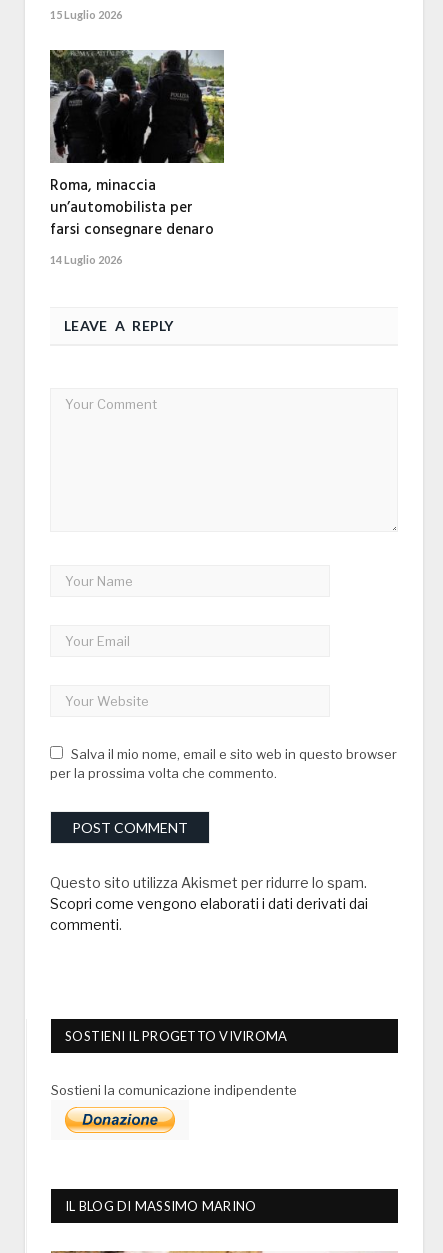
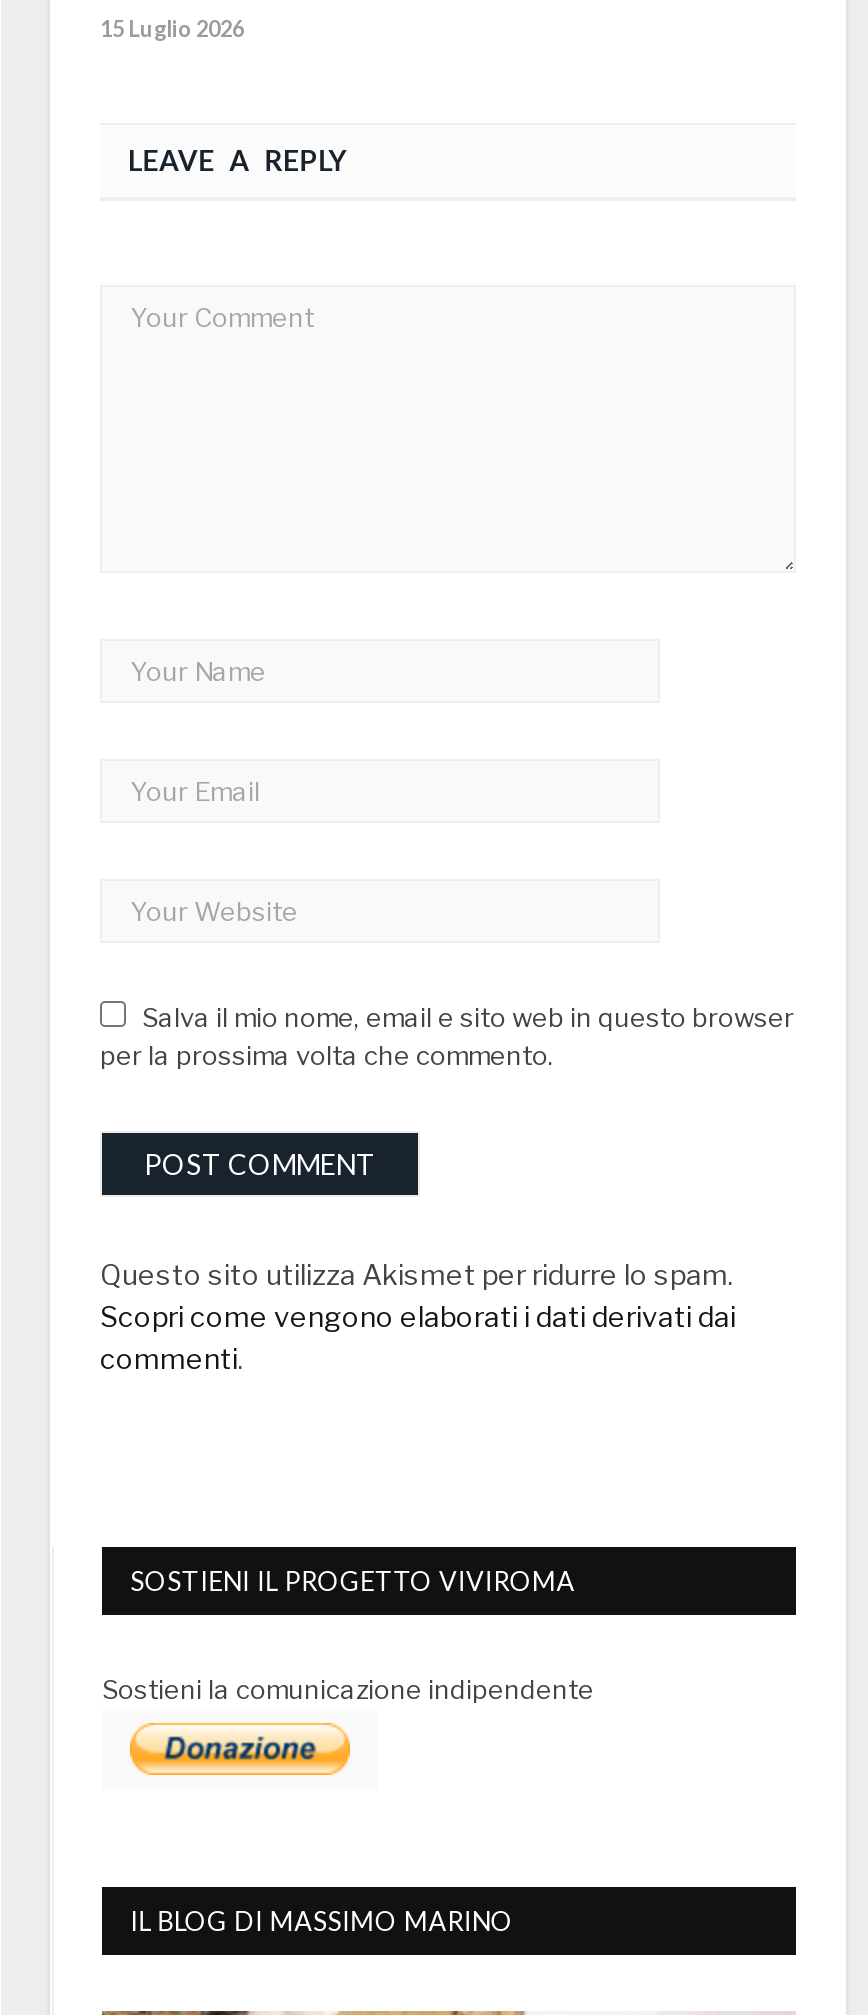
[49,49,225,266] [image] | Roma, minaccia | un’automobilista per | farsi consegnare denaro | 14 Luglio 2026 -> none

